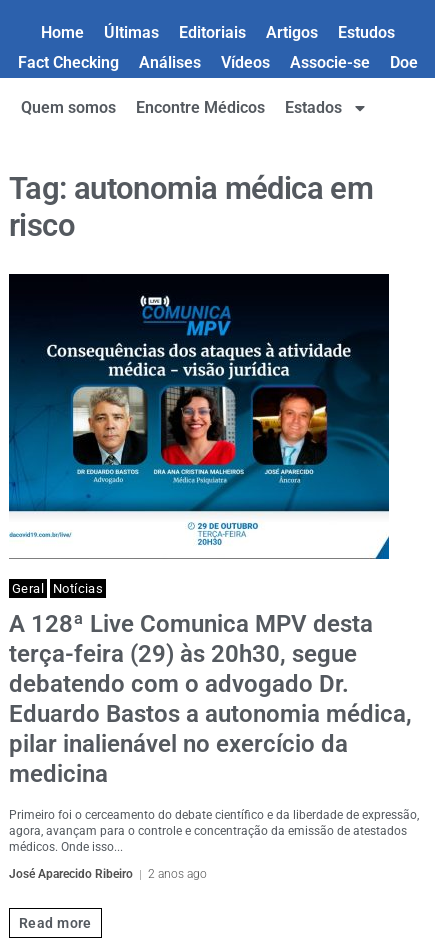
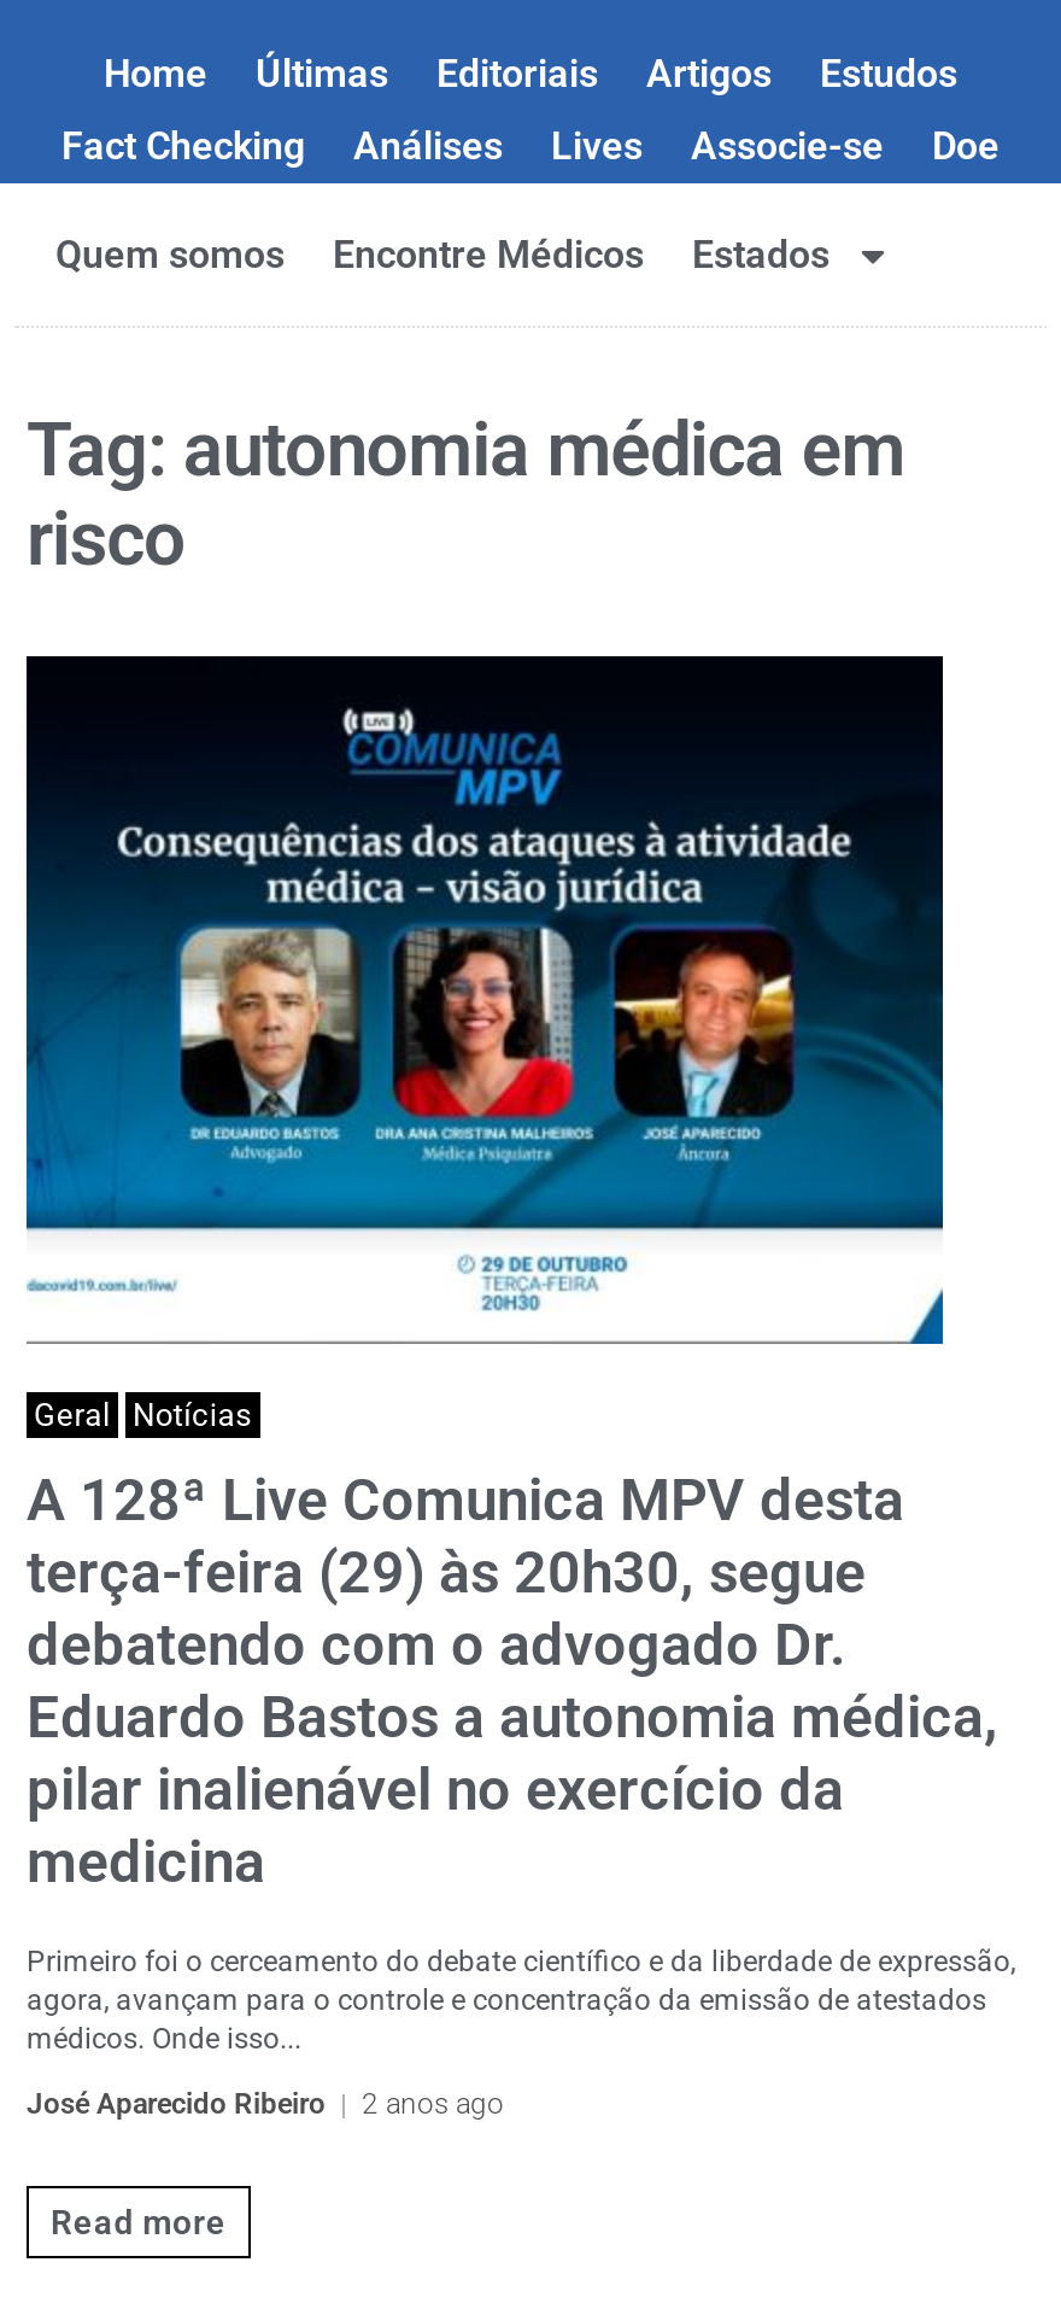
[221,53,270,72] Vídeos -> [551,123,643,169] Lives

